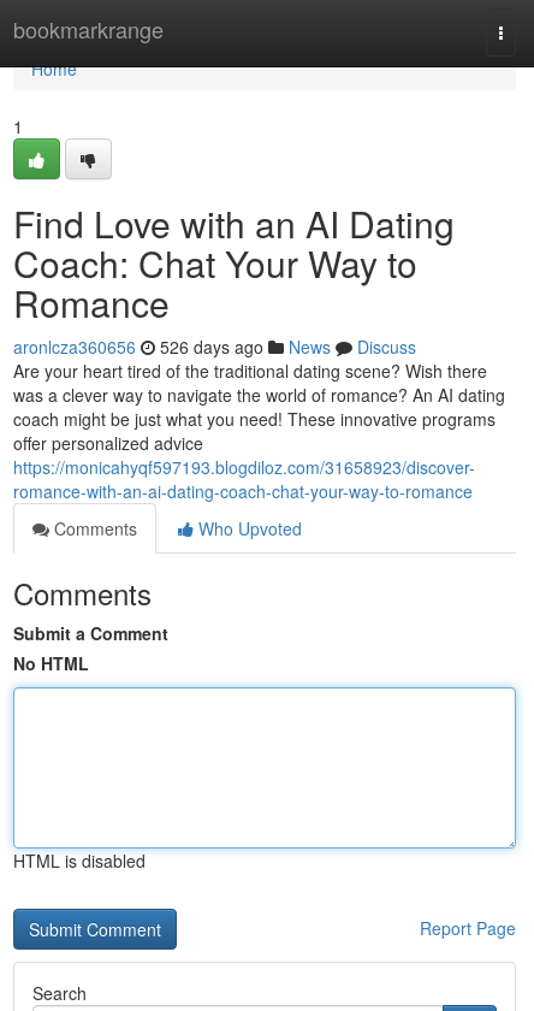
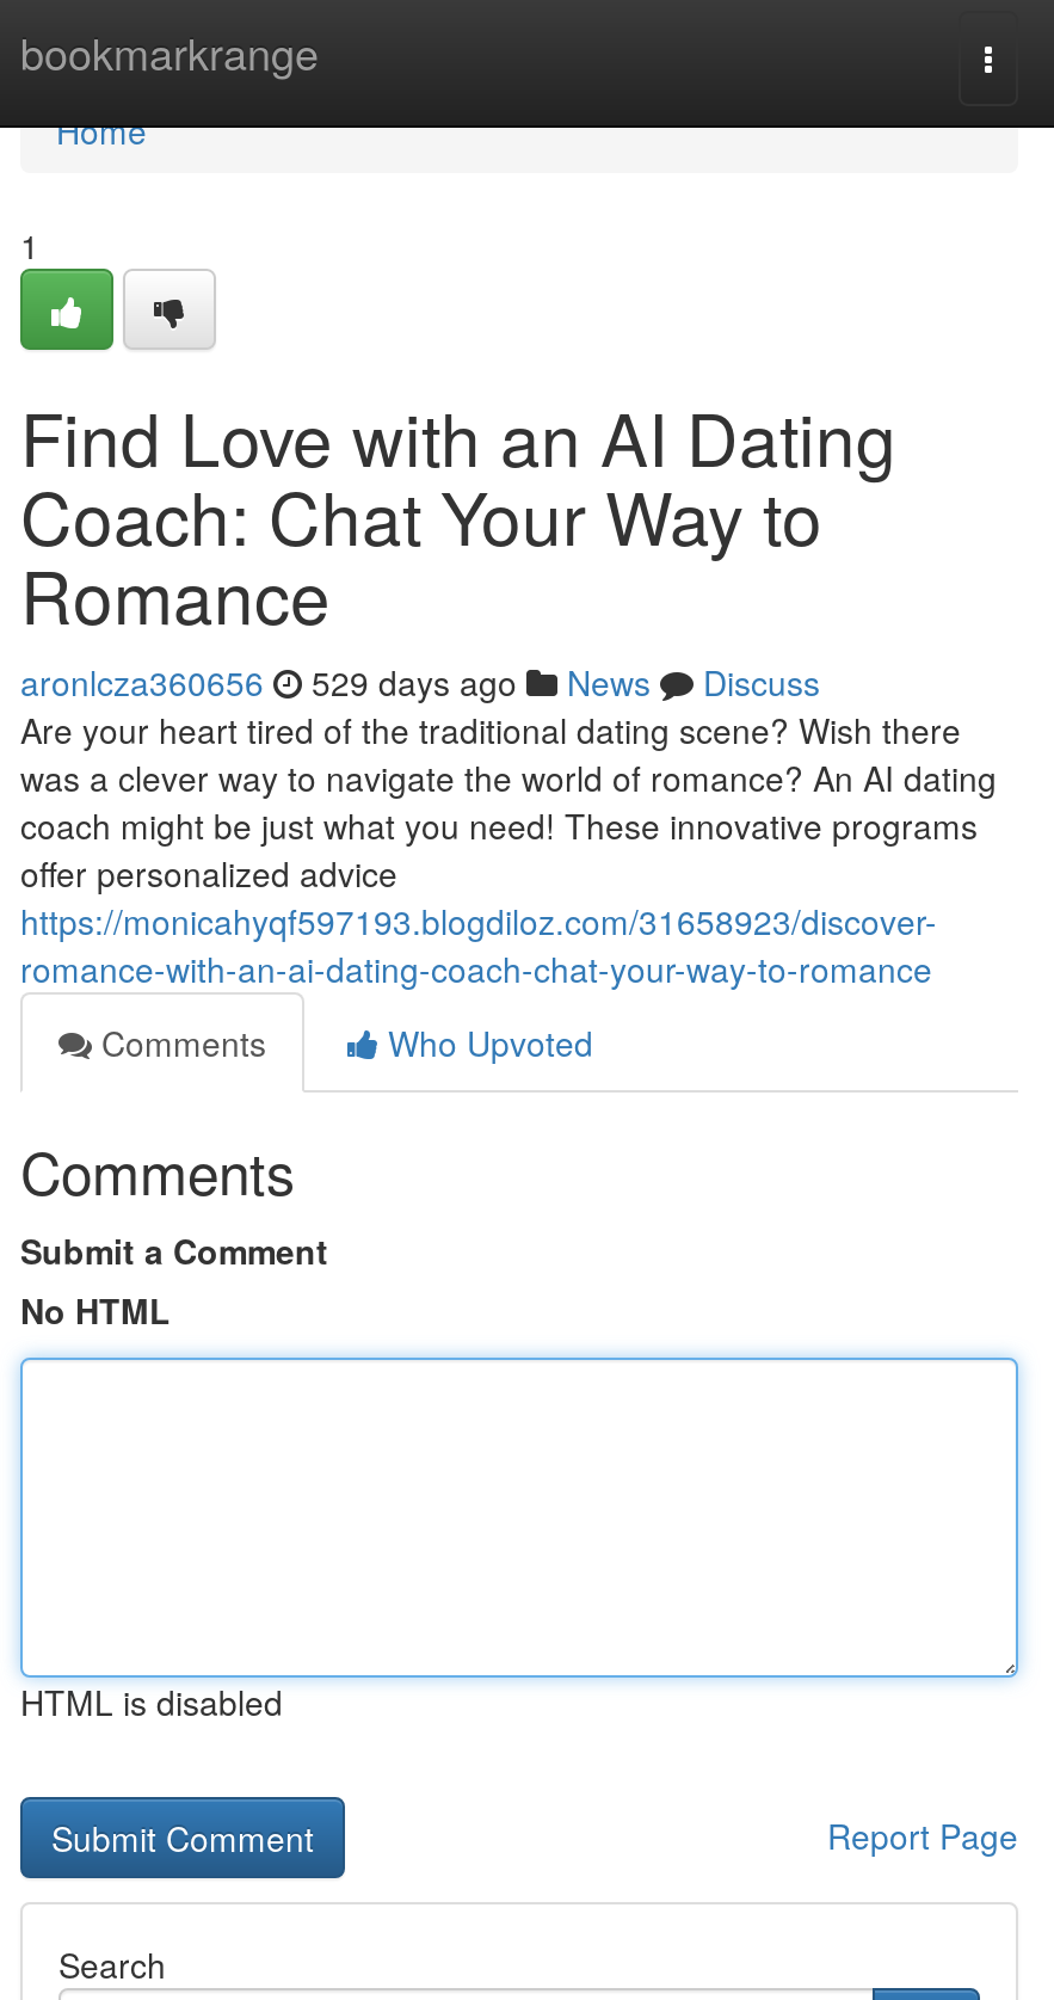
[13,335,416,359] aronlcza360656 526 days ago News Discuss -> [20,658,820,706] aronlcza360656 529 days ago News Discuss

